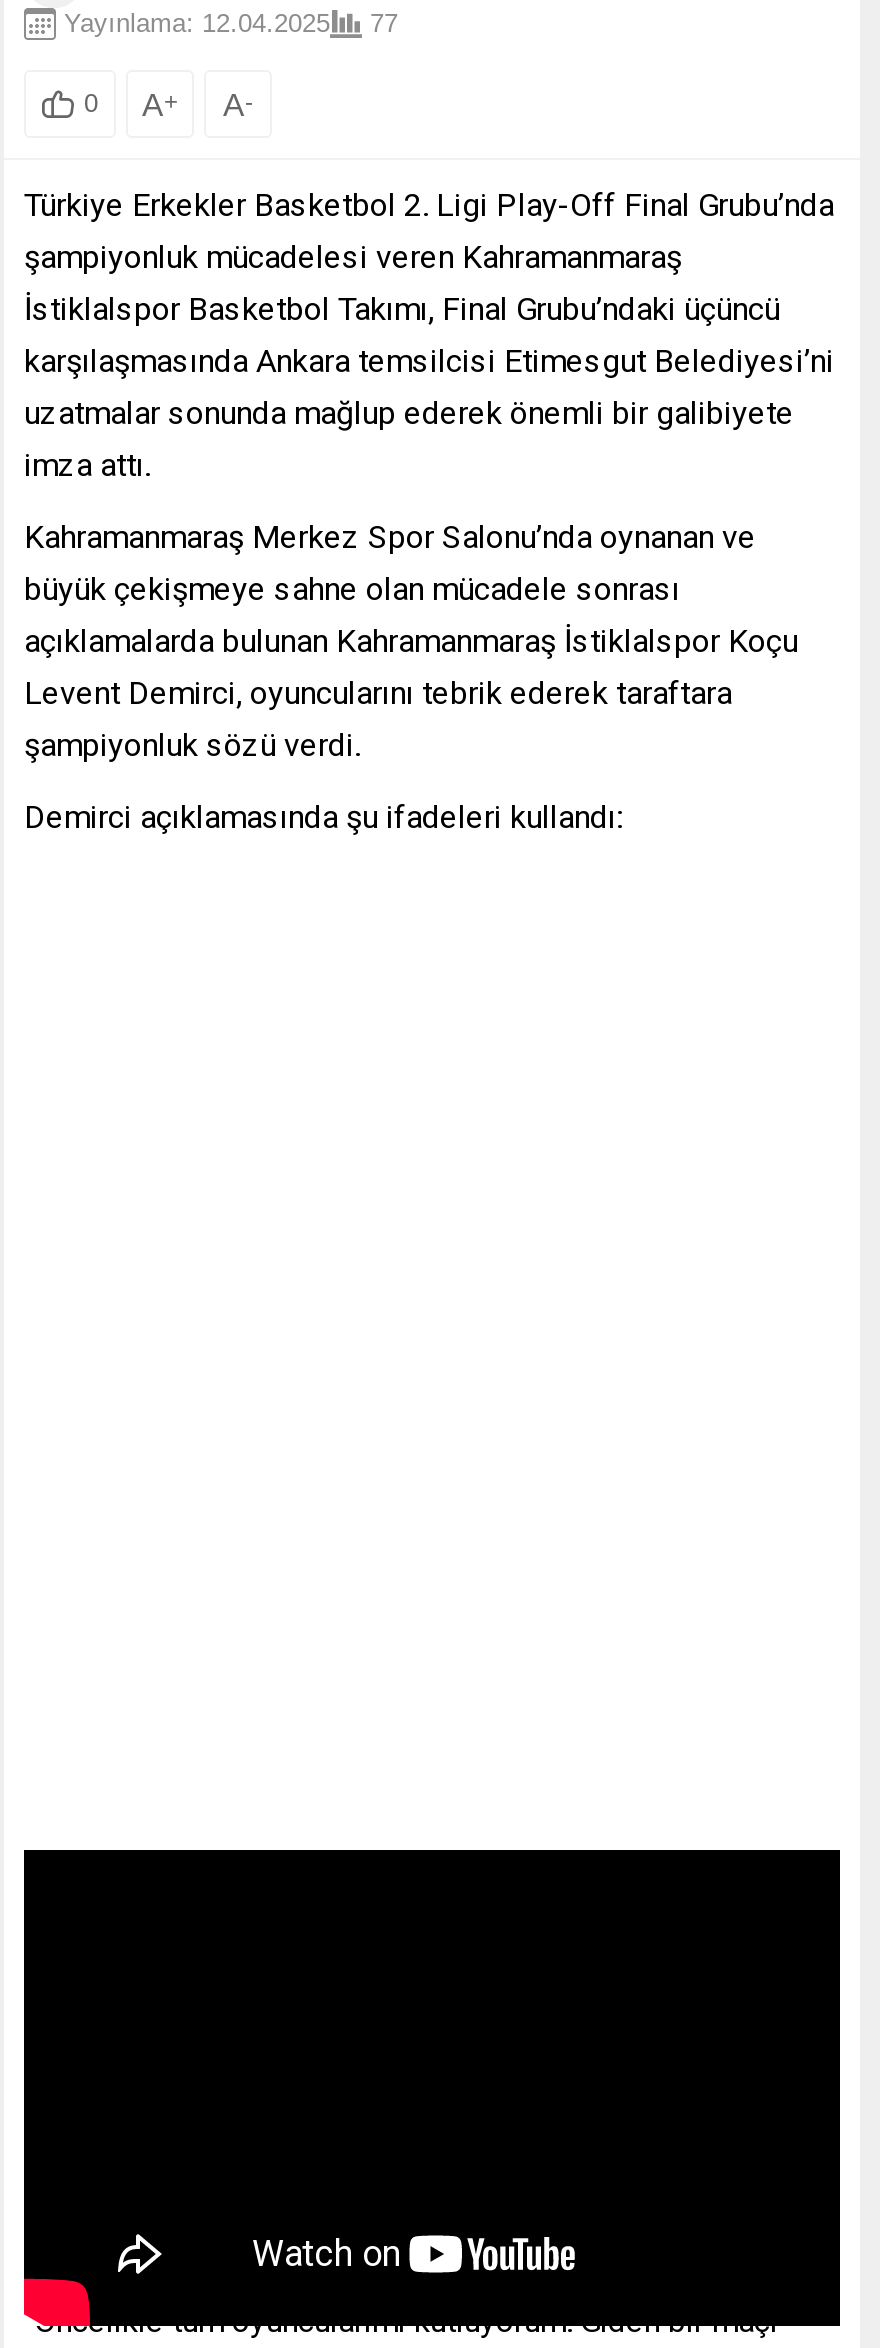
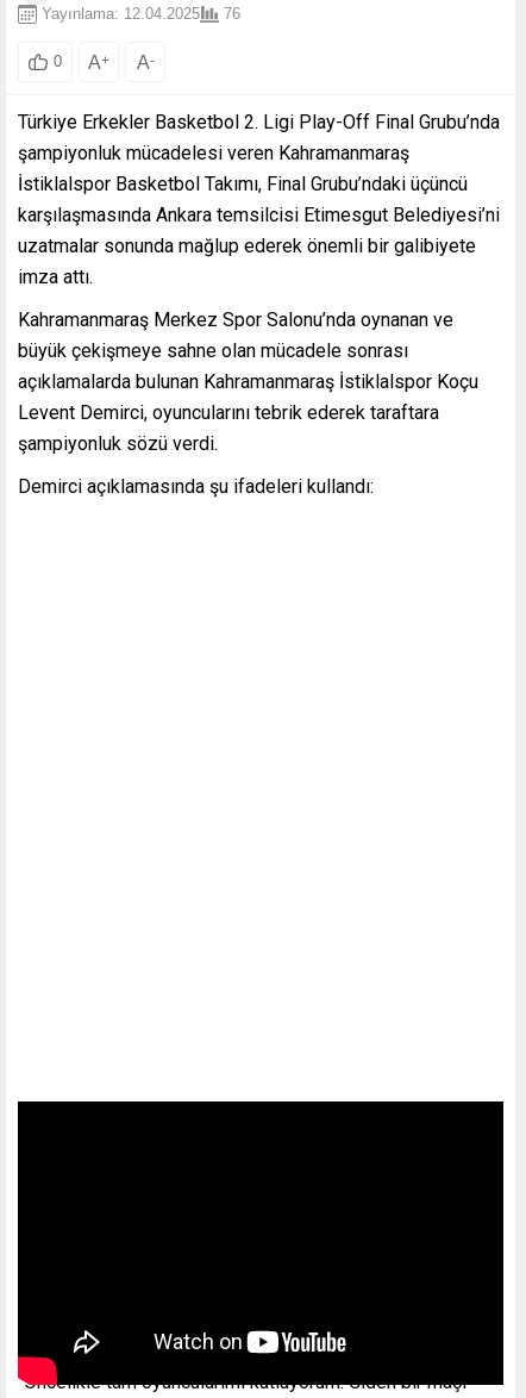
[64,8,398,38] Yayınlama: 12.04.2025 77 -> [42,5,240,23] Yayınlama: 12.04.2025 76

